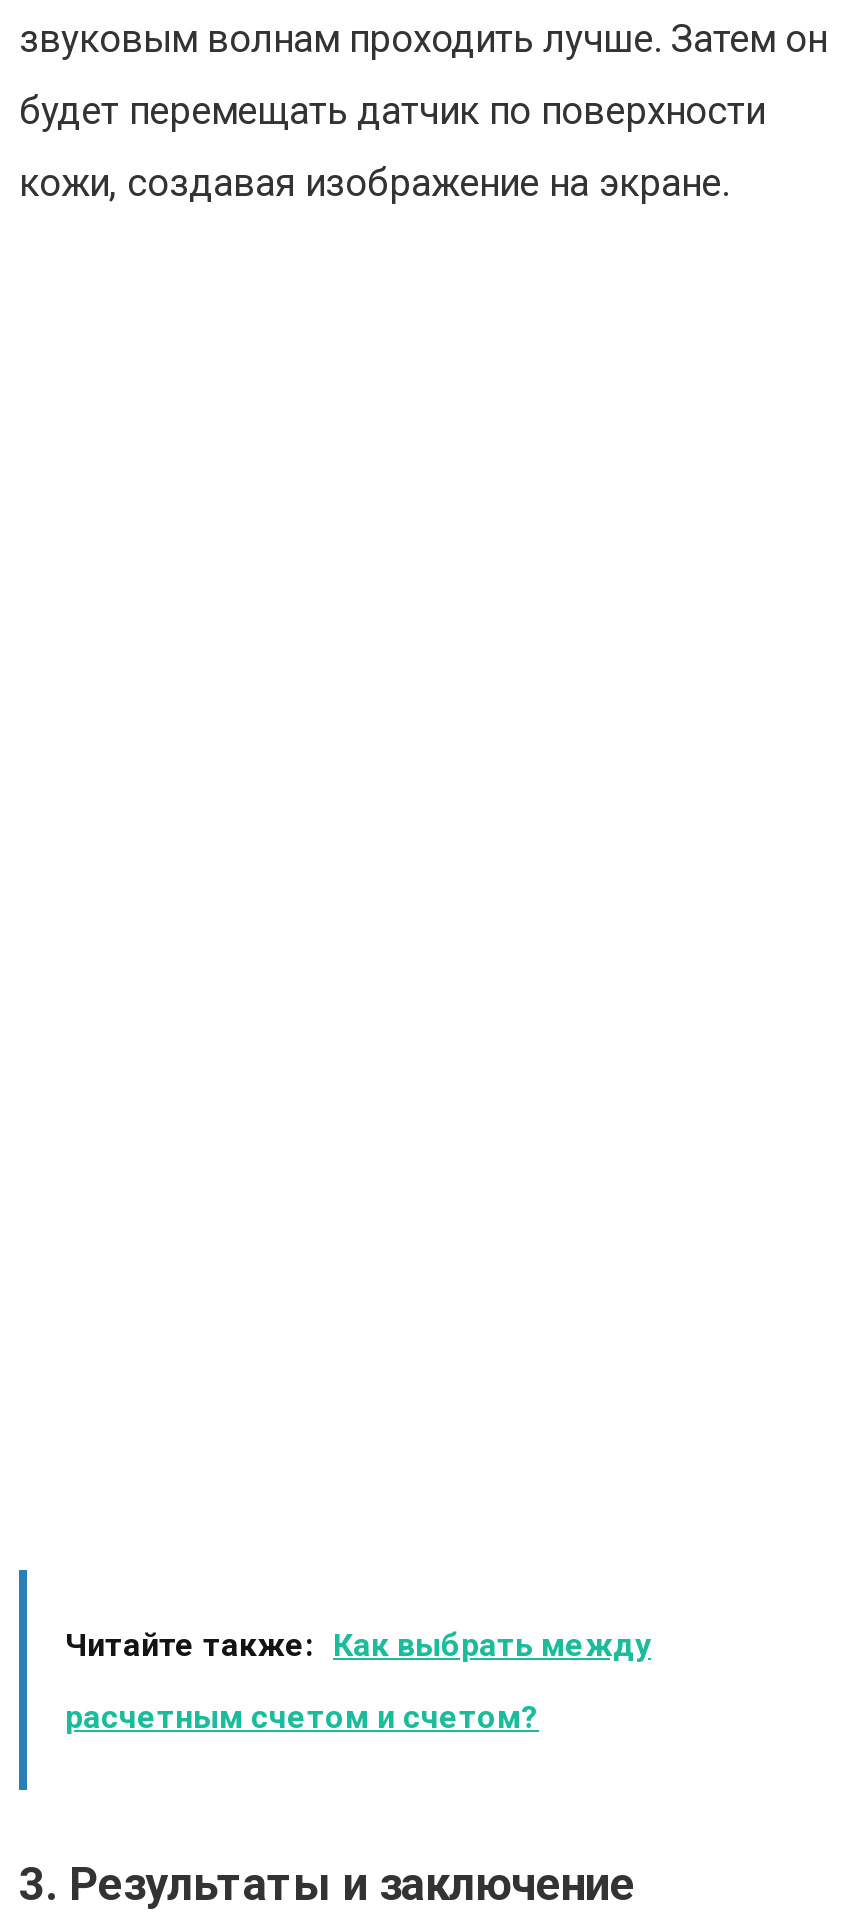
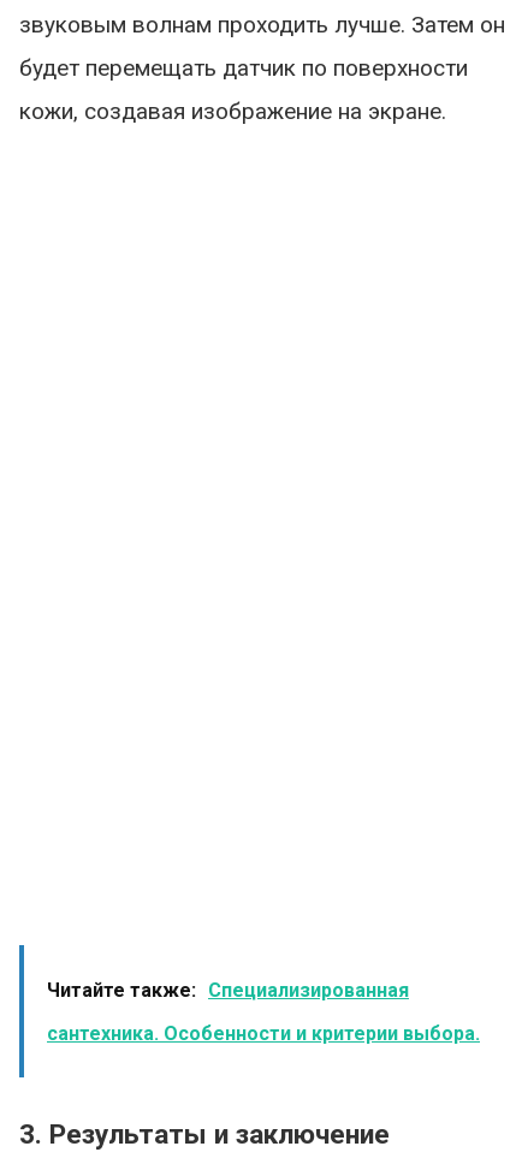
[65,1627,651,1665] Читайте также: Как выбрать между -> [47,979,409,1002] Читайте также: Специализированная
[65,1699,539,1737] расчетным счетом и счетом? -> [47,1023,480,1045] сантехника. Особенности и критерии выбора.

